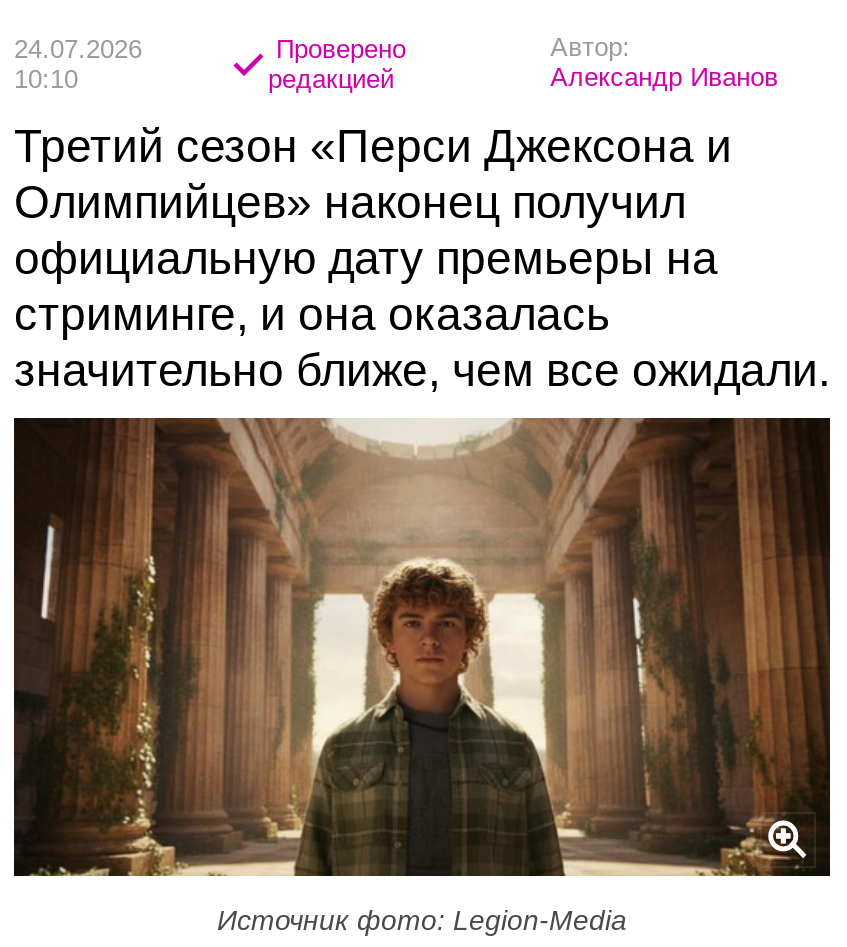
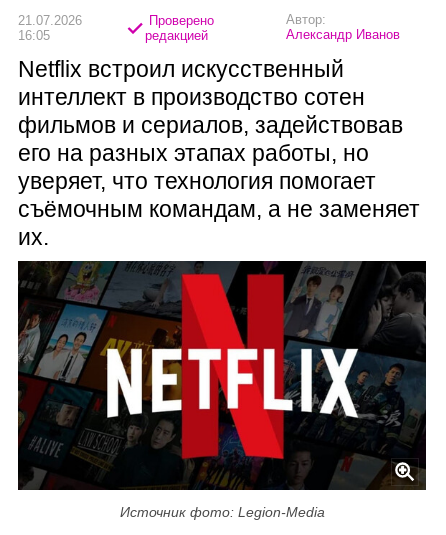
[14,34,142,94] 24.07.2026 | 10:10 -> [18,13,82,43] 21.07.2026 | 16:05
[14,119,830,395] Третий сезон «Перси Джексона и | Олимпийцев» наконец получил | официальную дату премьеры на | стриминге, и она оказалась | значительно ближе, чем все ожидали. -> [18,55,420,249] Netflix встроил искусственный | интеллект в производство сотен | фильмов и сериалов, задействовав | его на разных этапах работы, но | уверяет, что технология помогает | съёмочным командам, а не заменяет | их.
[14,466,828,878] [image] -> [18,260,426,491] [image]

